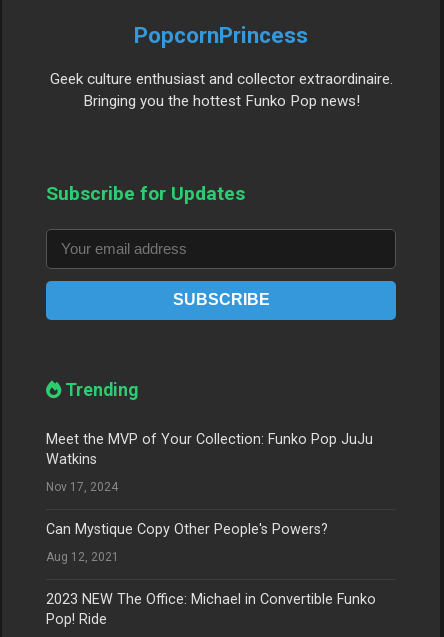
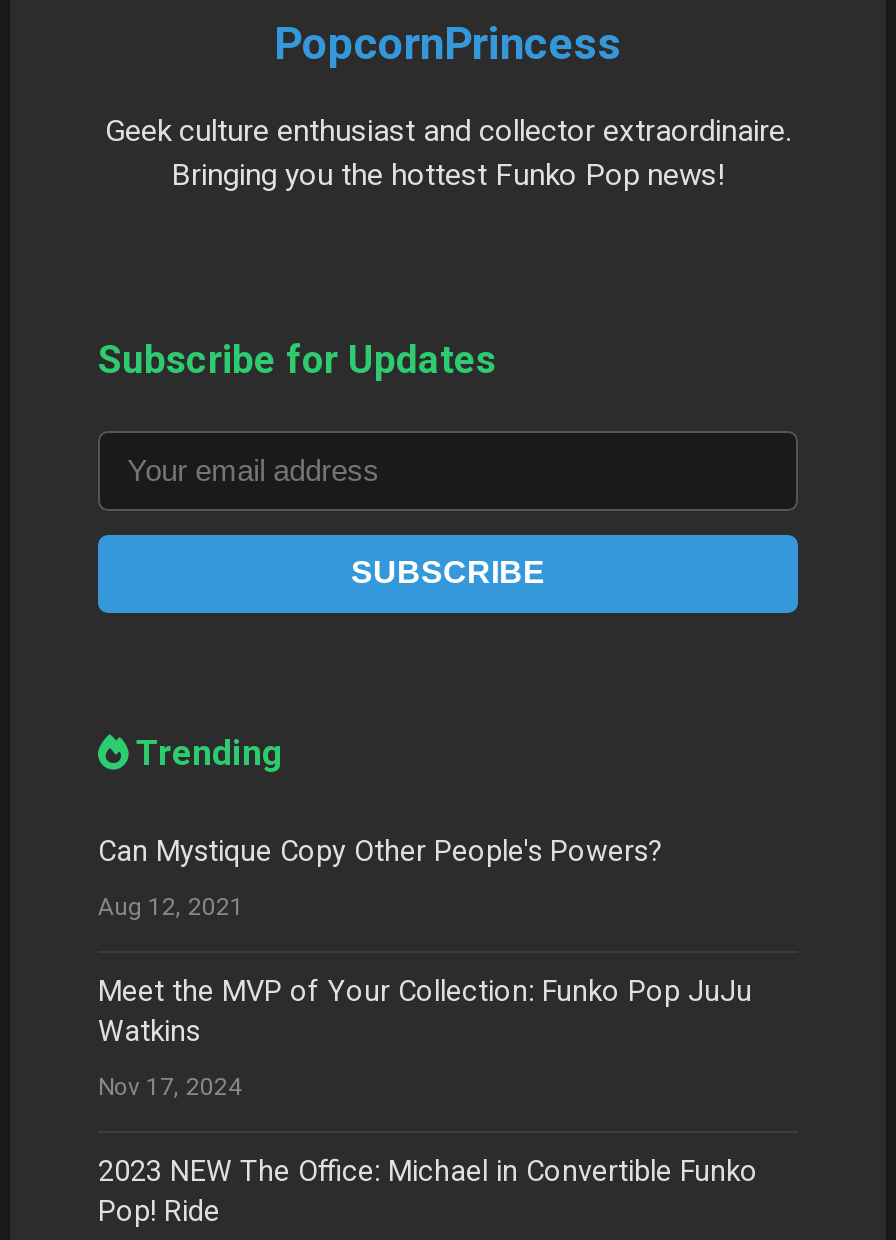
moved [46,431,373,494] -> [98,975,752,1101]: Meet the MVP of Your Collection: Funko Pop JuJu | Watkins | Nov 17, 2024
moved [46,521,328,564] -> [98,835,662,921]: Can Mystique Copy Other People's Powers? | Aug 12, 2021

